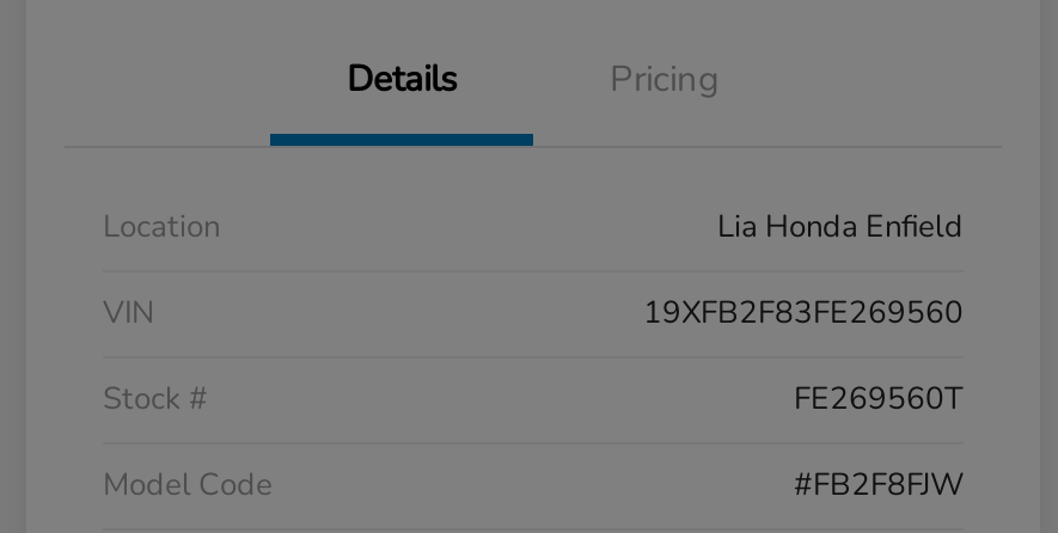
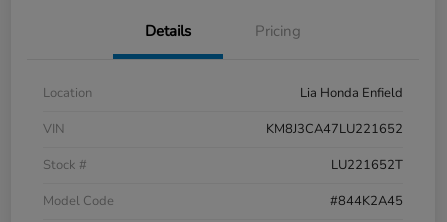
[643,292,964,335] 19XFB2F83FE269560 -> [266,120,403,138] KM8J3CA47LU221652
[794,378,964,421] FE269560T -> [331,156,403,174] LU221652T
[794,464,964,507] #FB2F8FJW -> [330,192,403,210] #844K2A45

